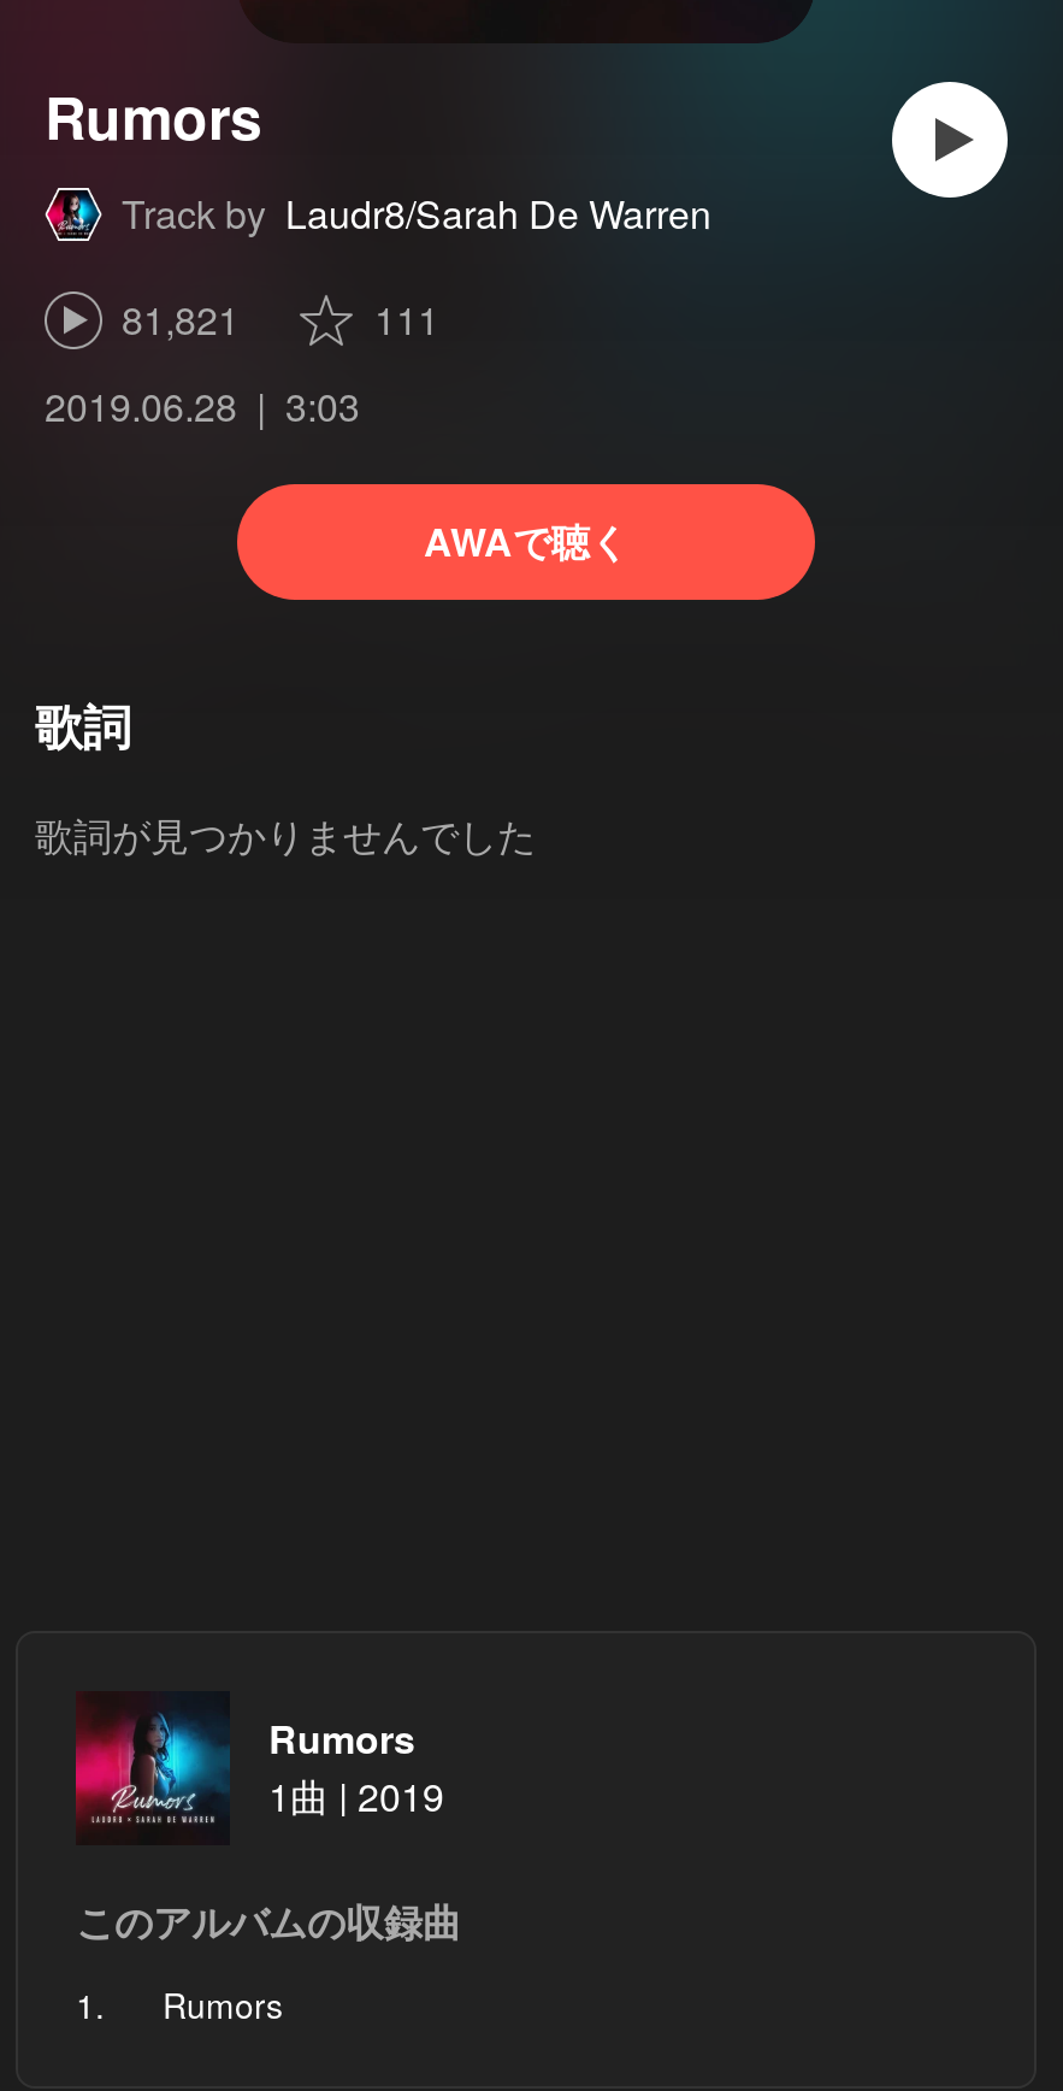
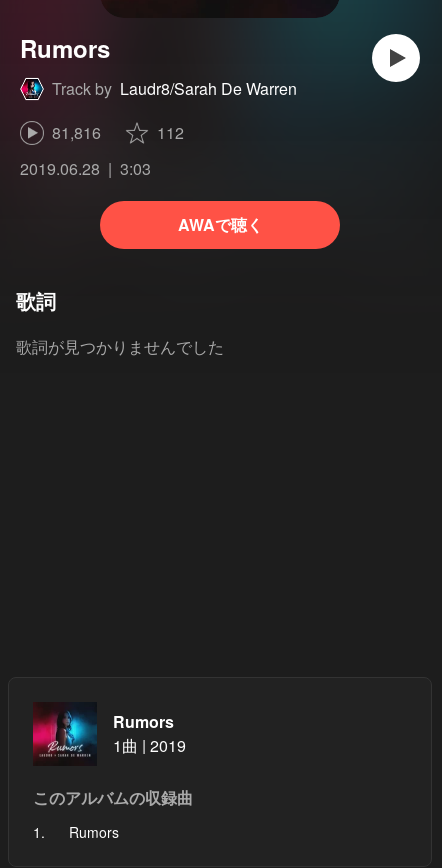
[122,291,240,347] 81,821 -> [52,121,101,144] 81,816
[374,291,439,347] 111 -> [157,121,184,144] 112

